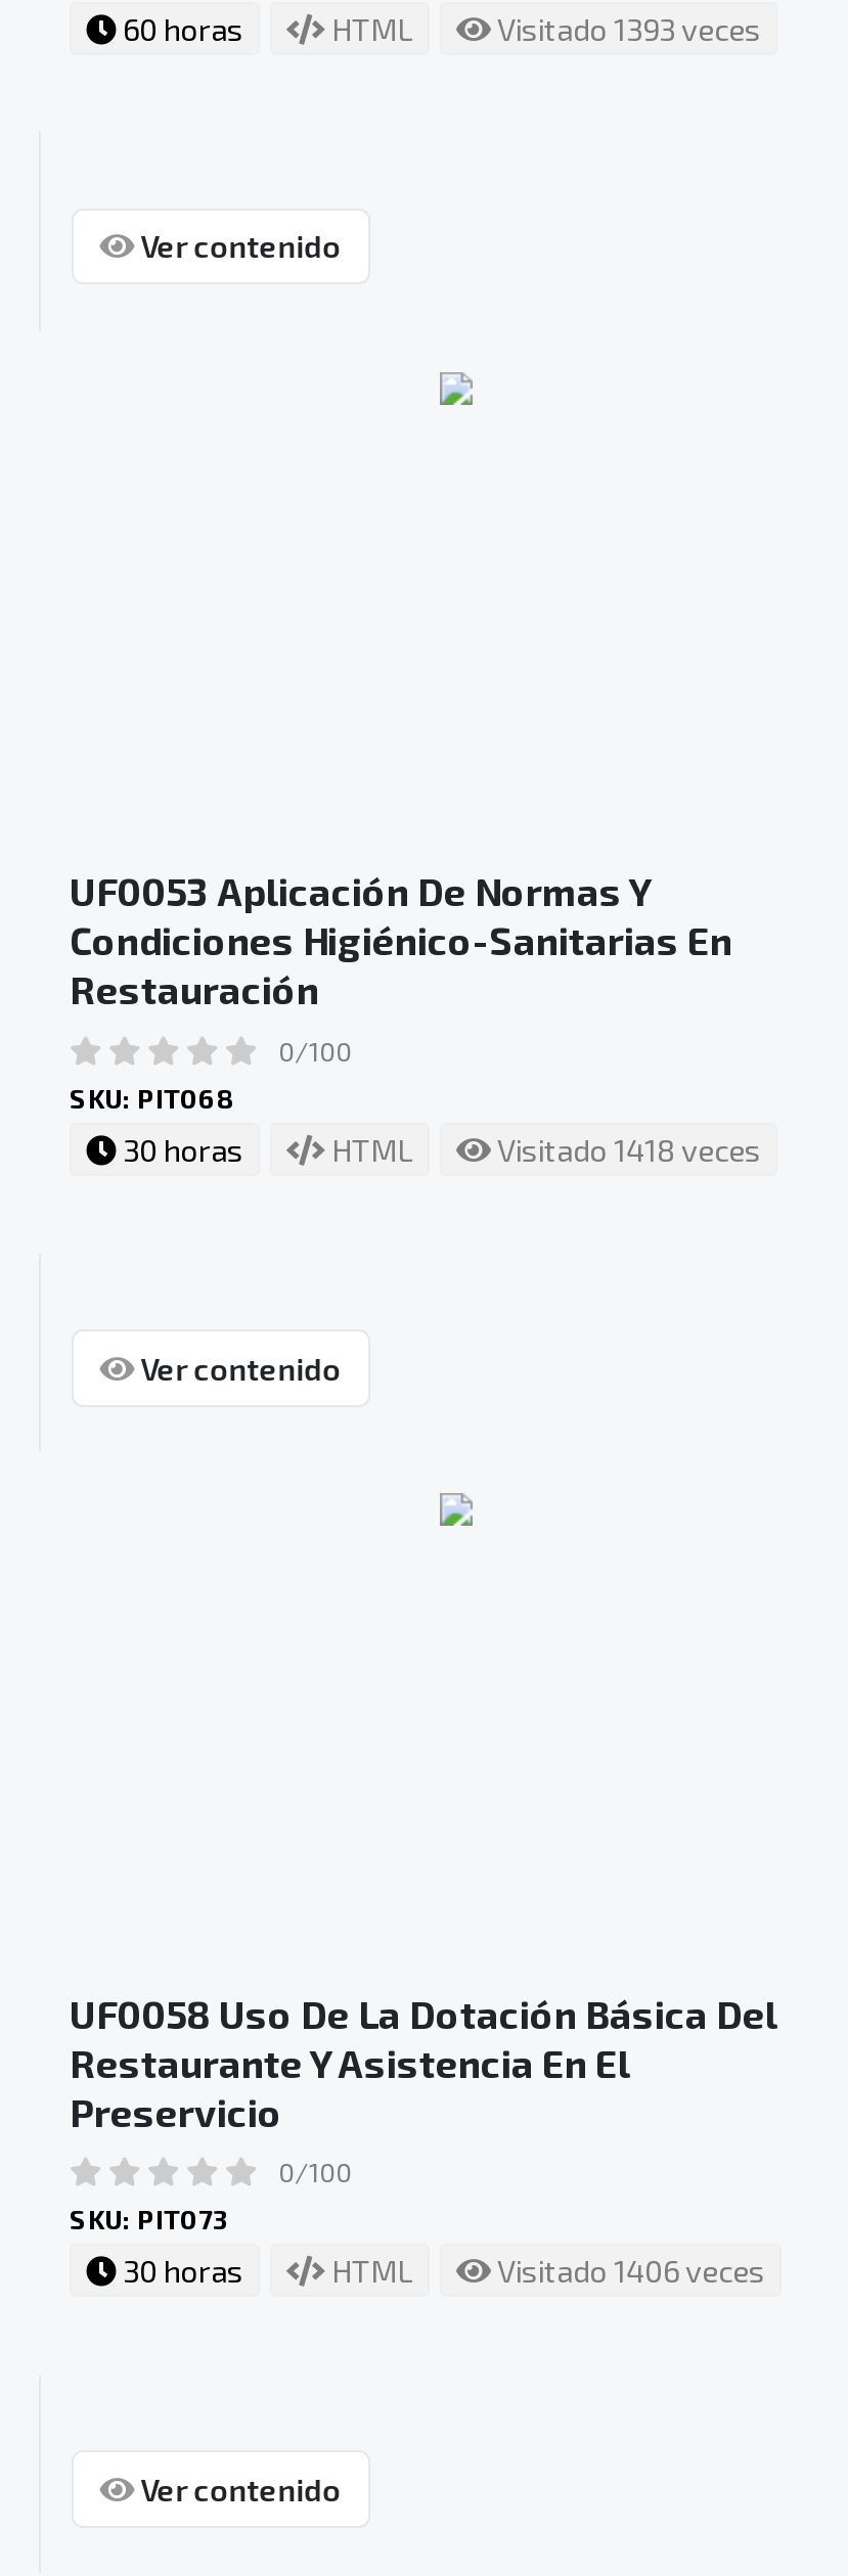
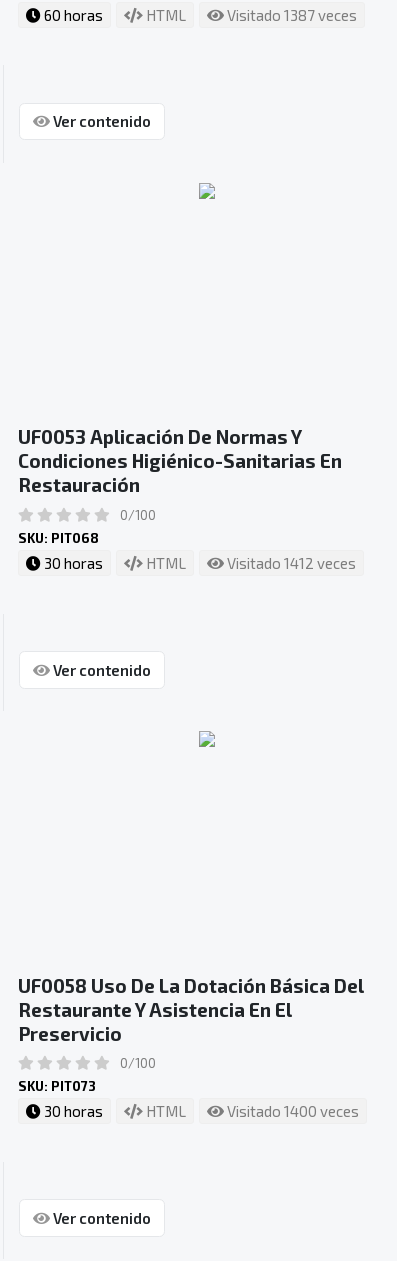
[491,10,761,46] Visitado 1393 veces -> [224,6,357,24] Visitado 1387 veces
[491,1131,761,1168] Visitado 1418 veces -> [224,554,356,572] Visitado 1412 veces
[491,2253,765,2289] Visitado 1406 veces -> [224,1102,359,1120] Visitado 1400 veces

